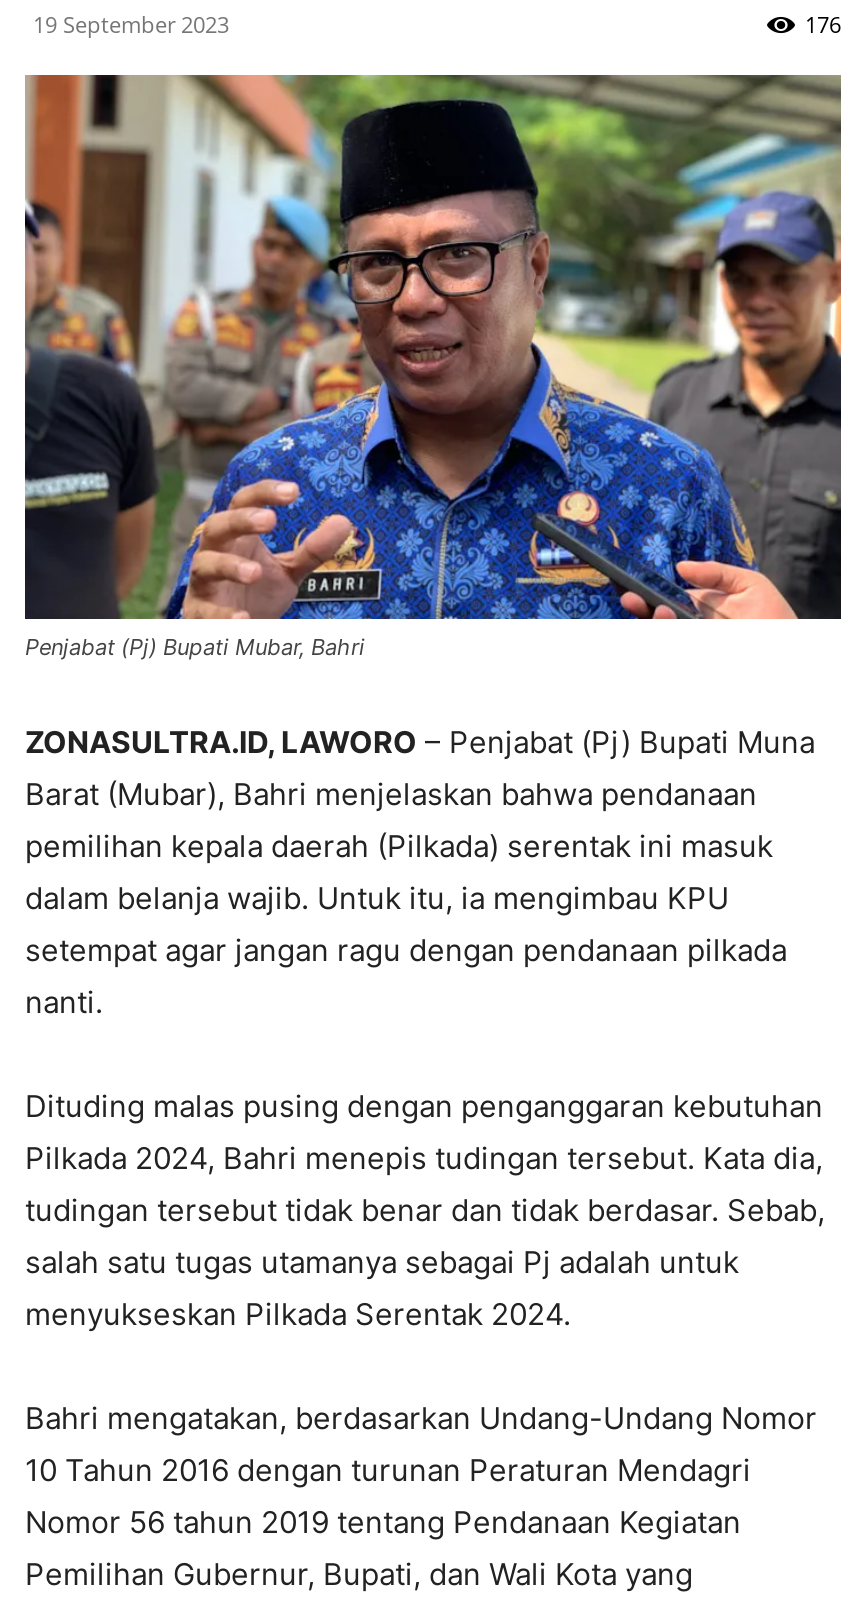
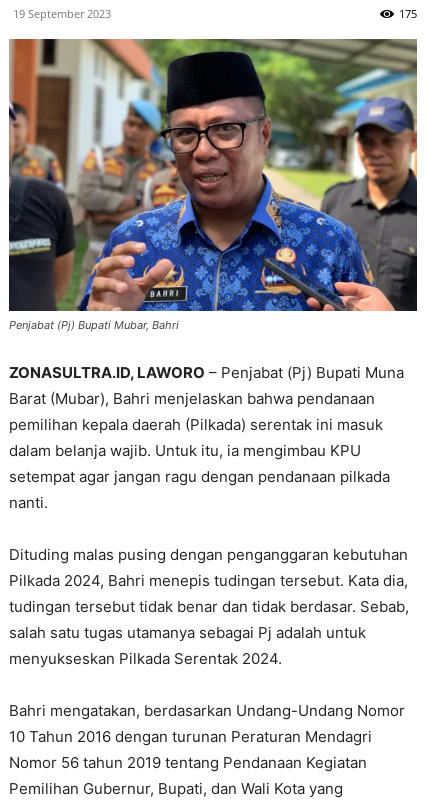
[805,9,841,39] 176 -> [399,6,417,21] 175

